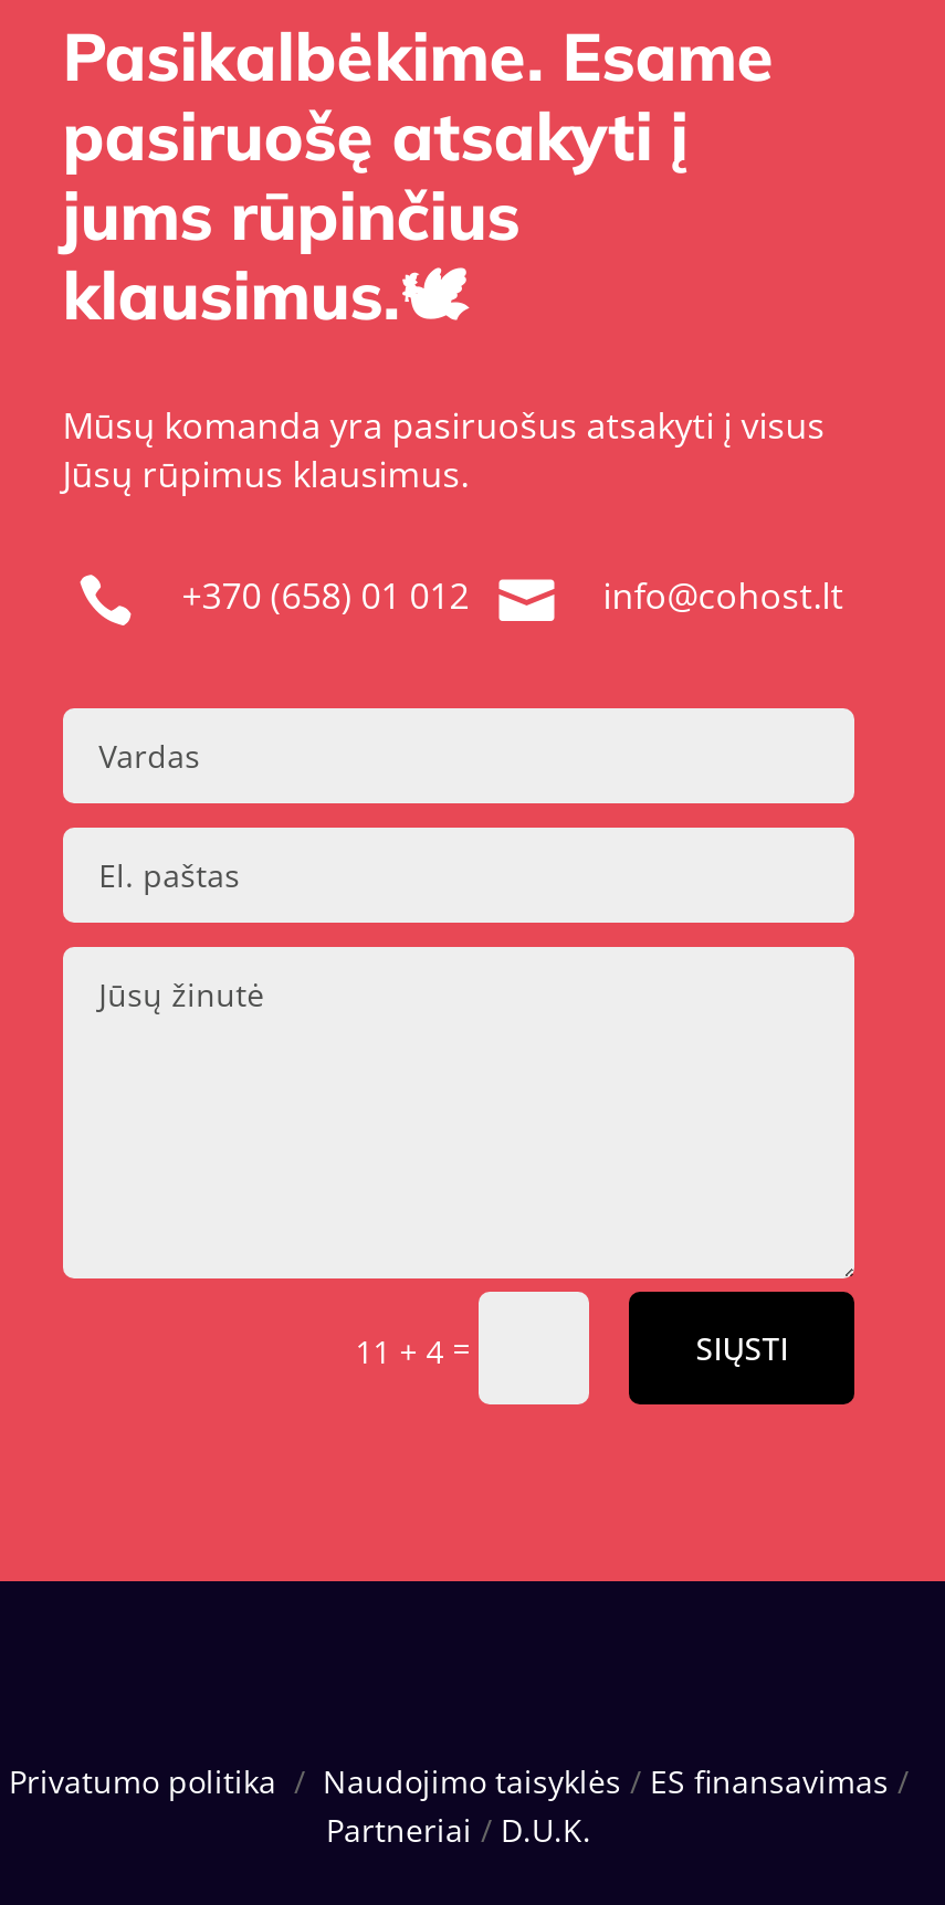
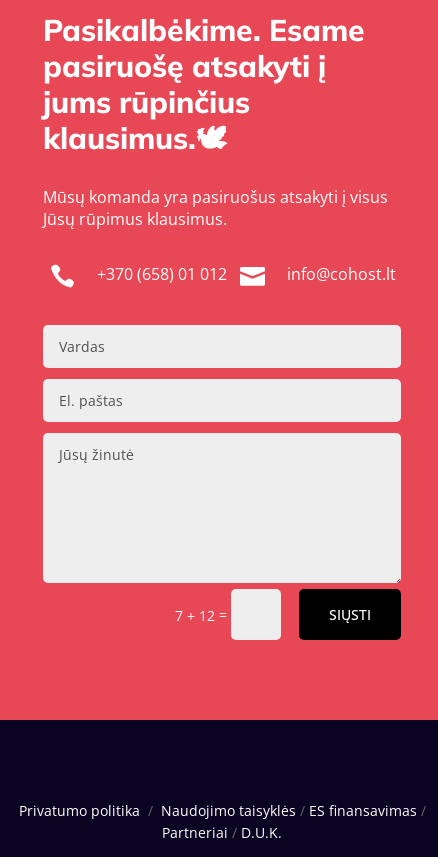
[355,1326,479,1371] 11 + 4 = -> [175,605,231,625] 7 + 12 =

